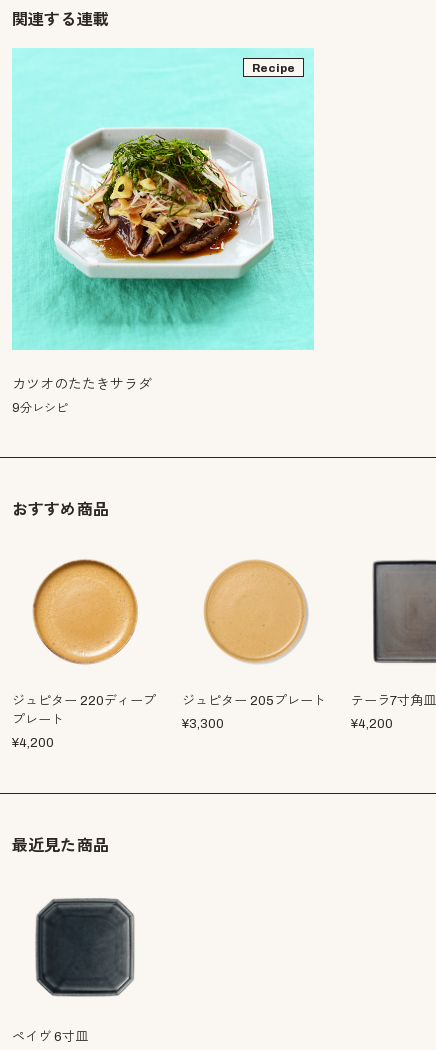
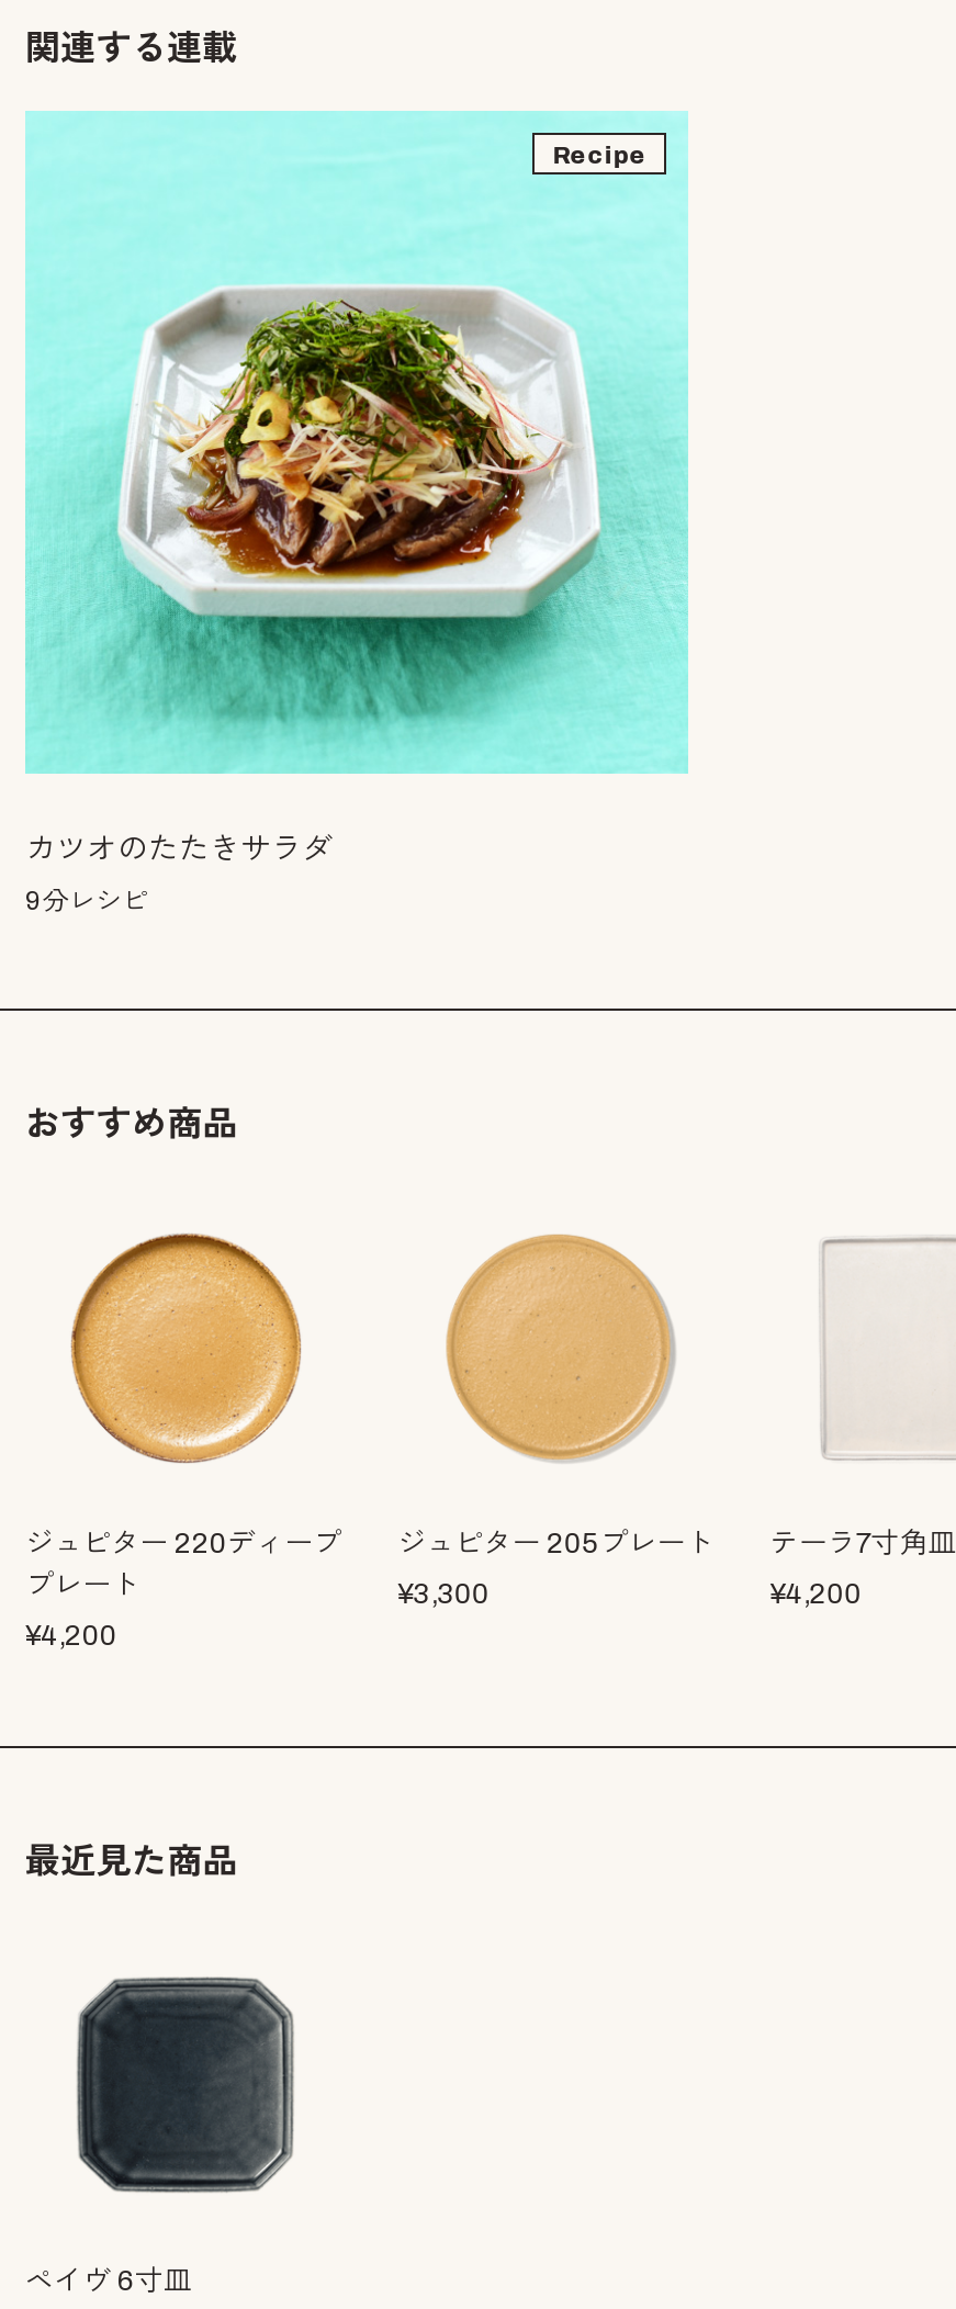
[372,560,433,663] [image] -> none

